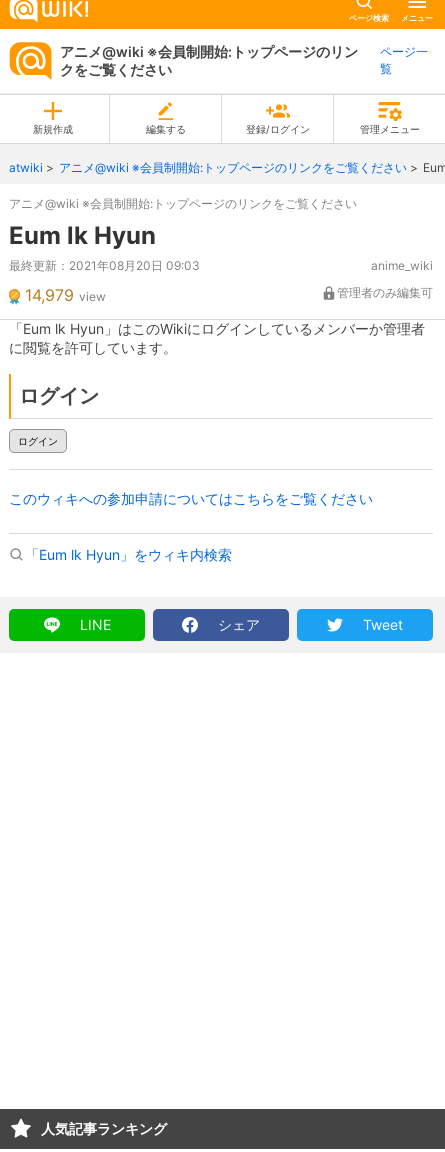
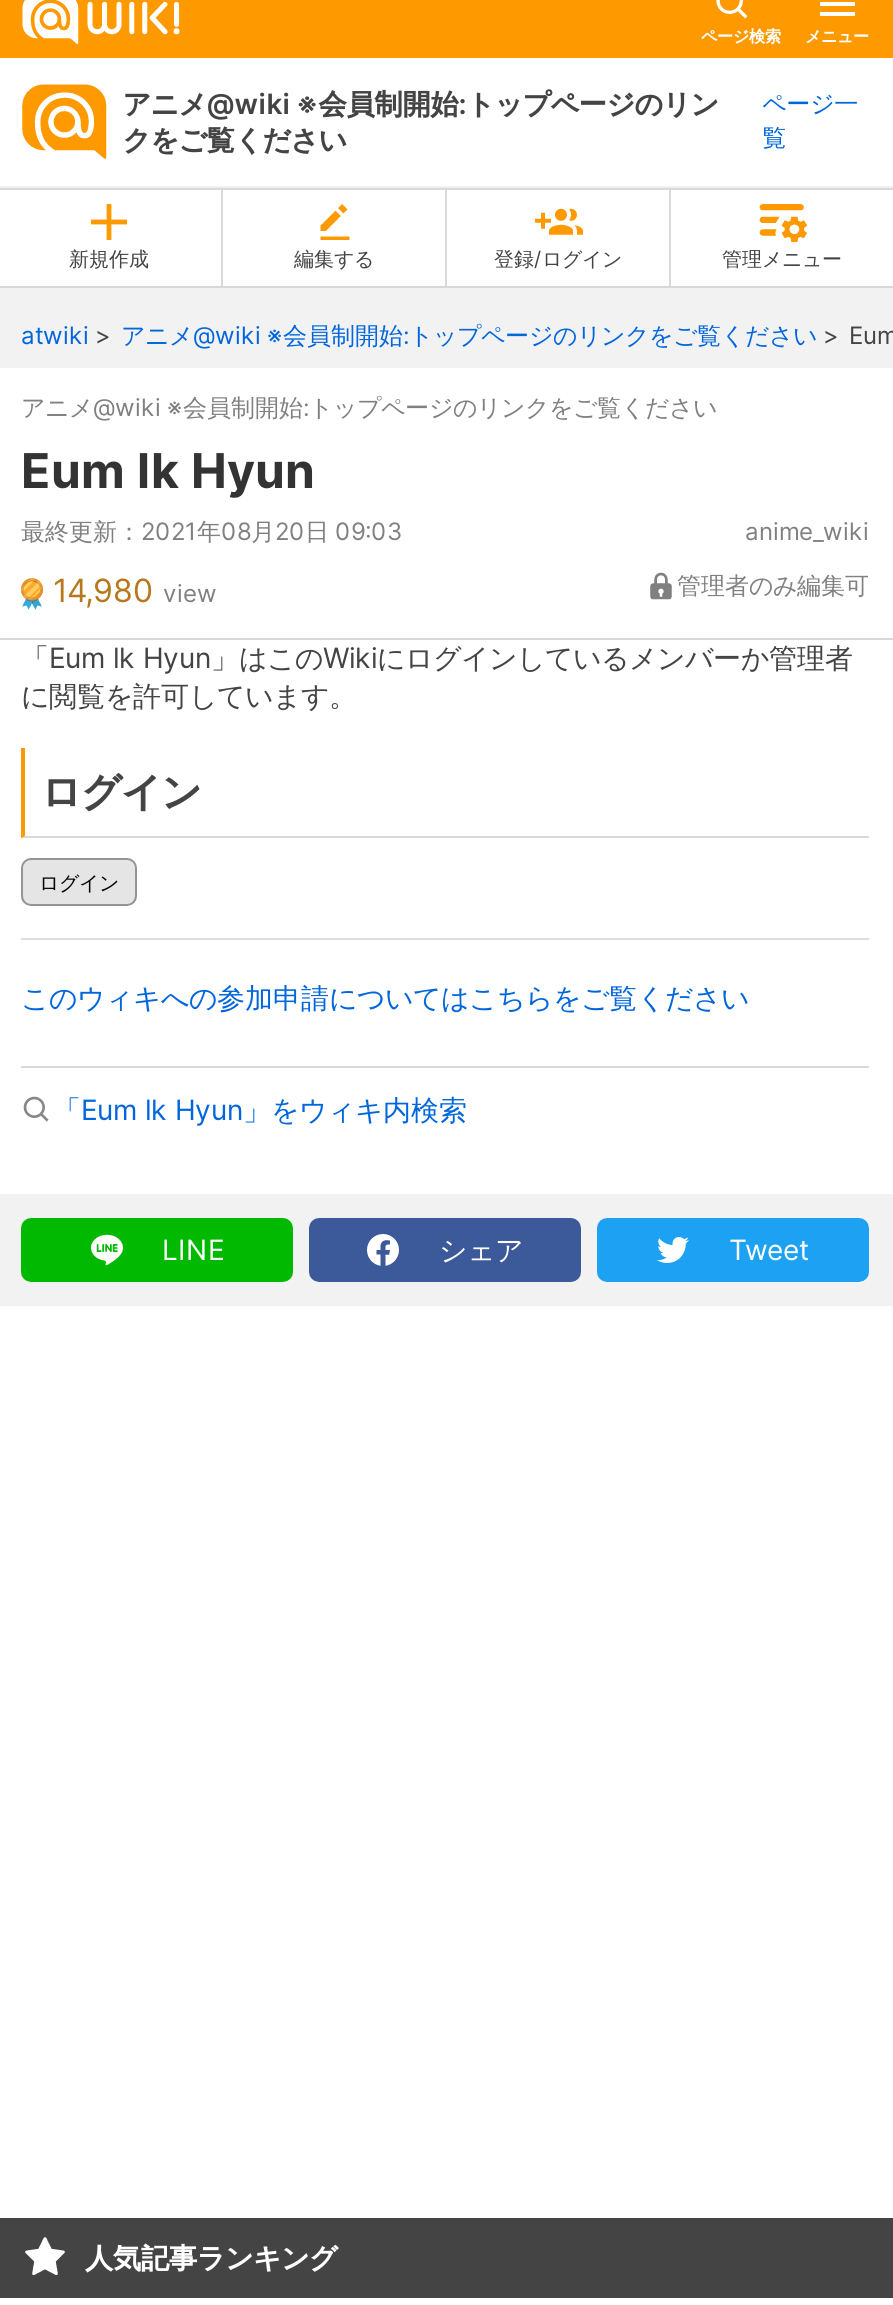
[25,285,106,305] 14,979 view -> [53,570,217,610] 14,980 view

